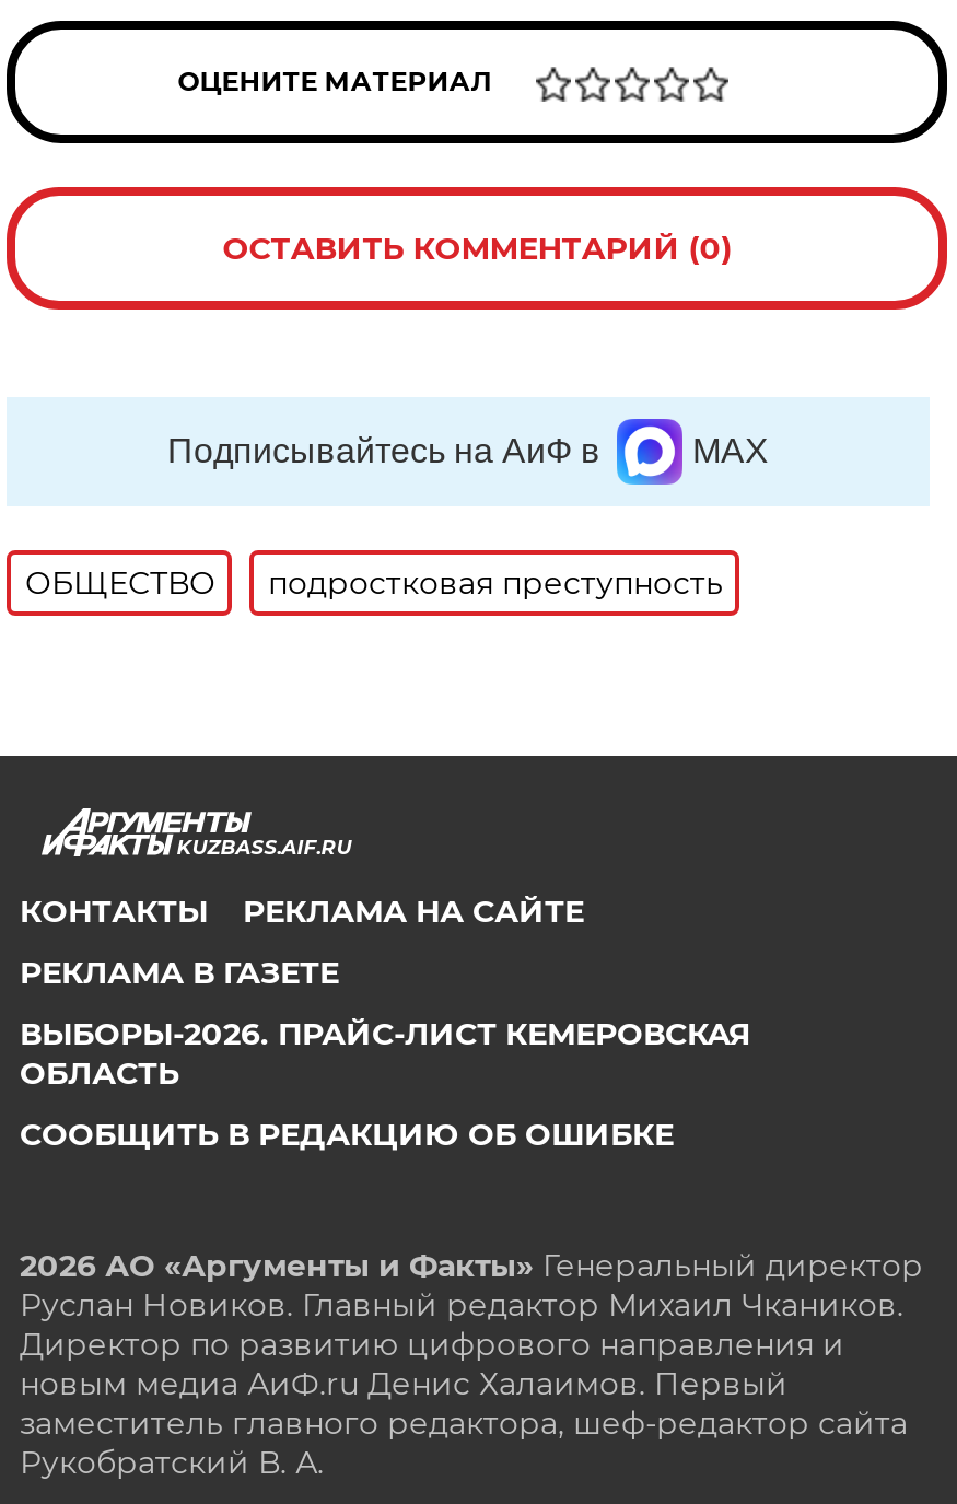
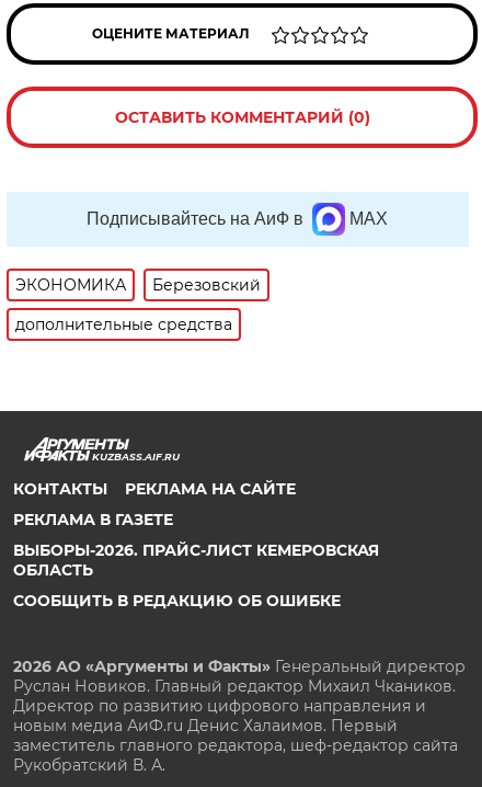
[25,563,723,603] ОБЩЕСТВО | подростковая преступность -> [16,275,261,334] ЭКОНОМИКА | Березовский | дополнительные средства

